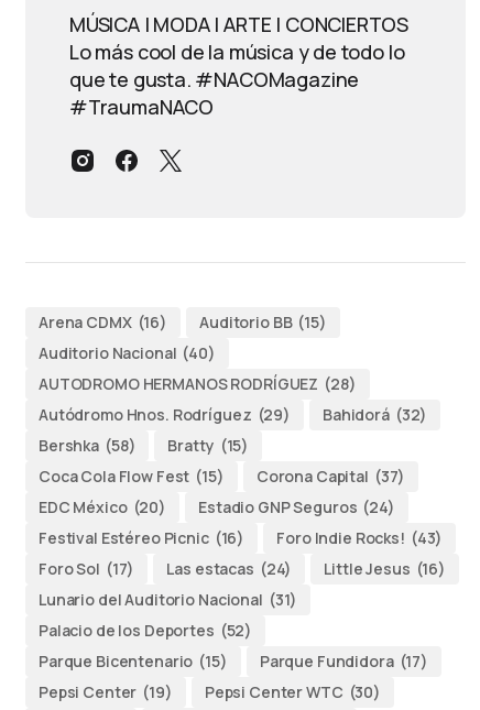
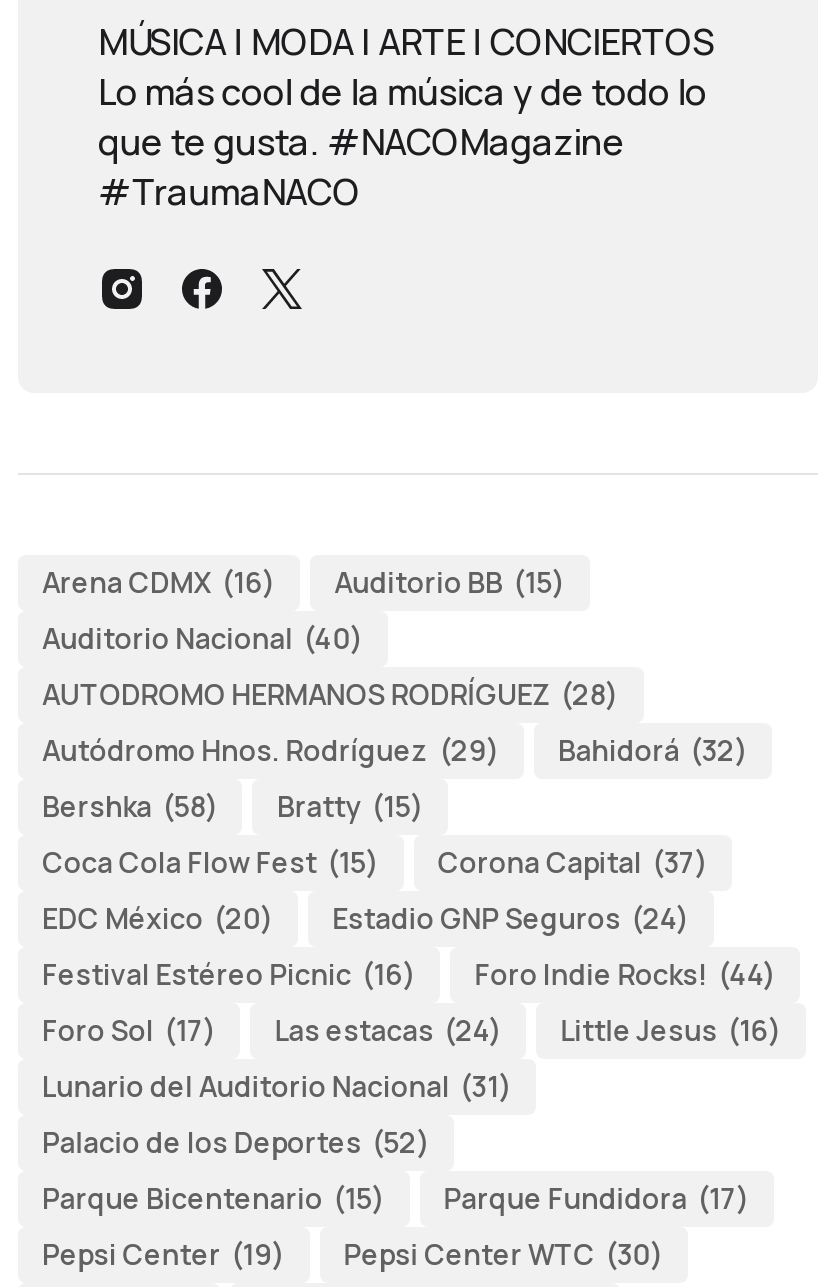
[277,527,443,548] Foro Indie Rocks! (43) -> [474,954,777,992] Foro Indie Rocks! (44)

